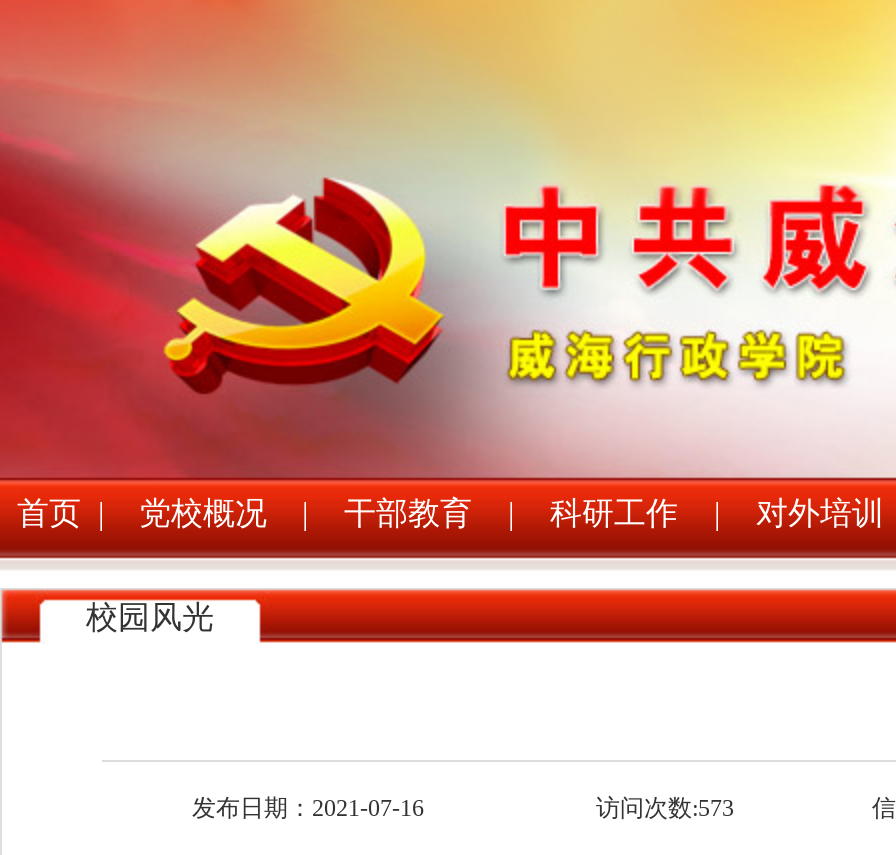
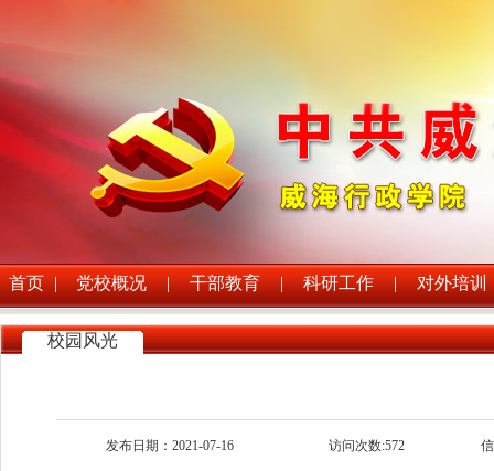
[596,794,734,822] 访问次数:573 -> [329,438,405,453] 访问次数:572

